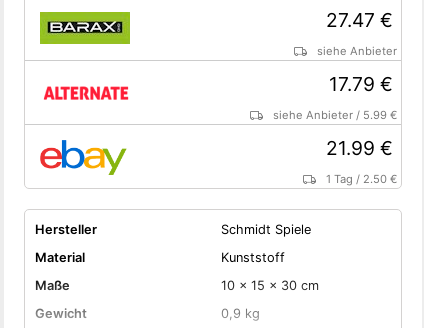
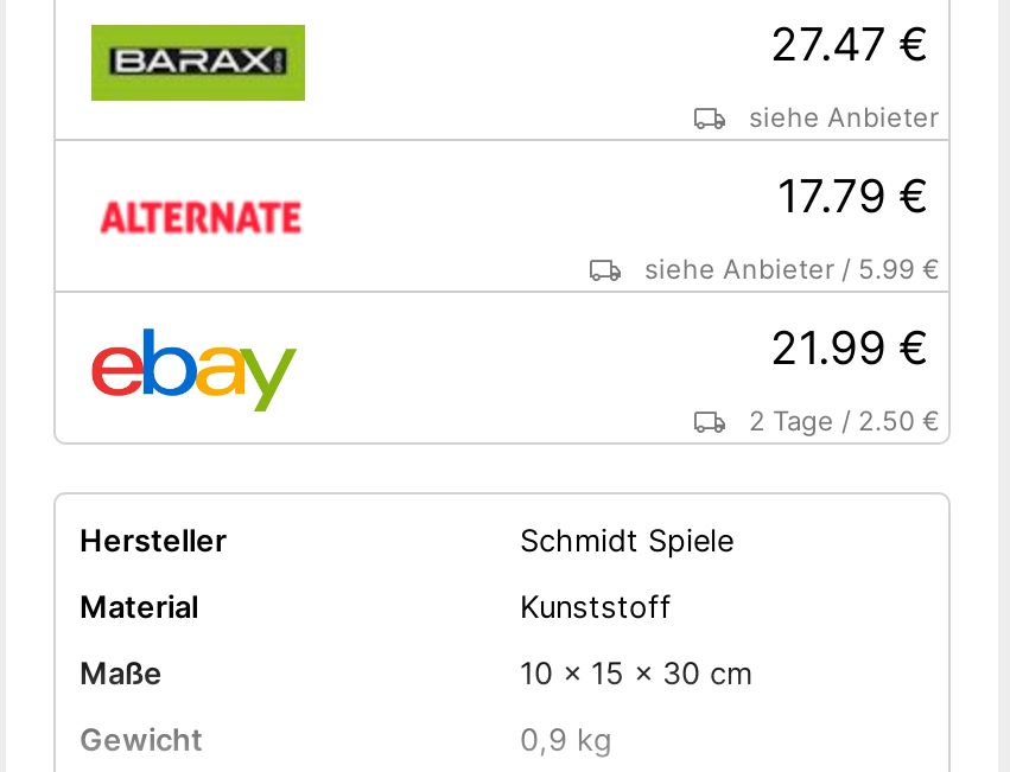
[326,172,397,186] 1 Tag / 2.50 € -> [749,406,939,439] 2 Tage / 2.50 €

